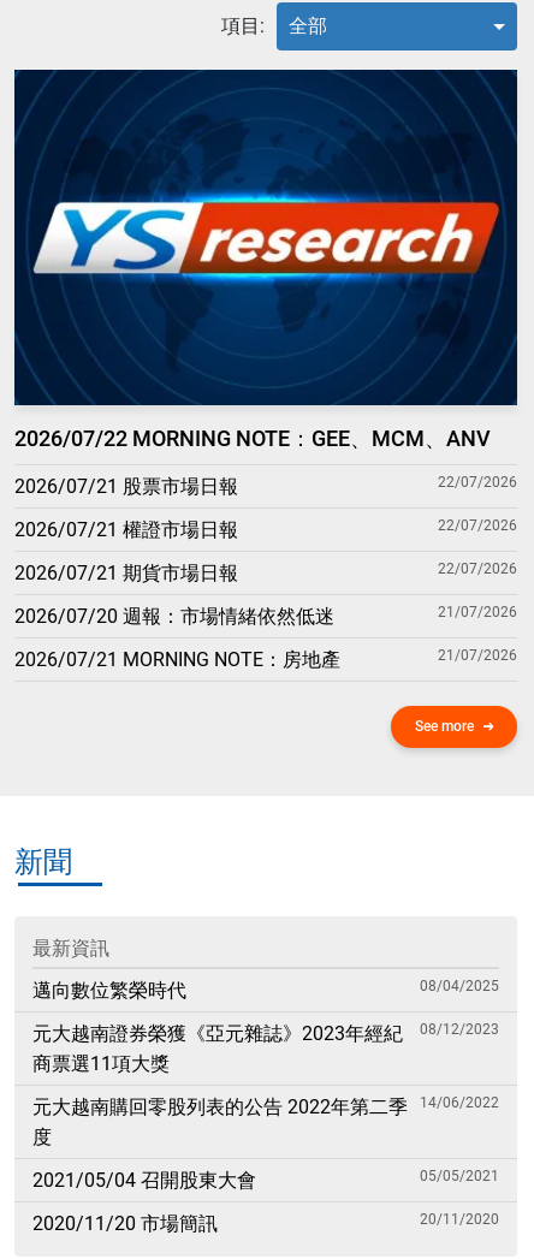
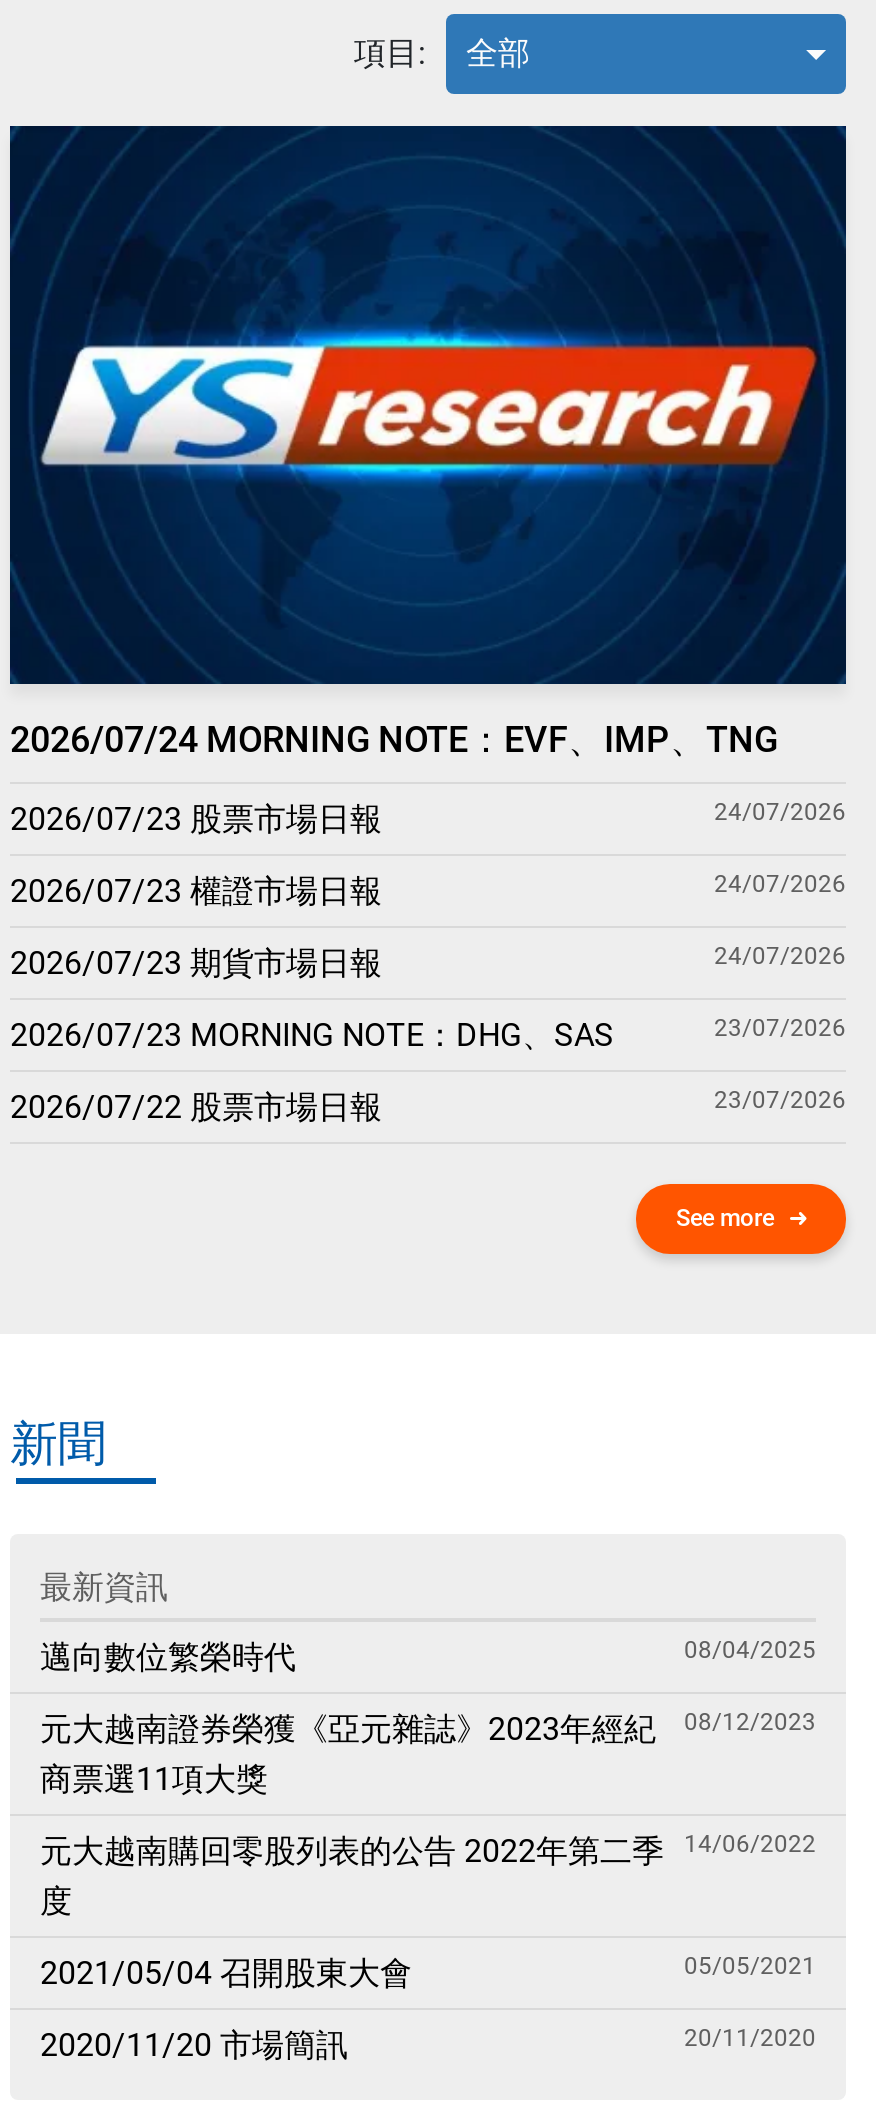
[14,426,491,451] 2026/07/22 MORNING NOTE：GEE、MCM、ANV -> [10,718,778,760] 2026/07/24 MORNING NOTE：EVF、IMP、TNG
[14,474,517,498] 2026/07/21 股票市場日報 | 22/07/2026 -> [10,798,846,838] 2026/07/23 股票市場日報 | 24/07/2026
[14,517,517,541] 2026/07/21 權證市場日報 | 22/07/2026 -> [10,870,846,910] 2026/07/23 權證市場日報 | 24/07/2026
[14,561,517,585] 2026/07/21 期貨市場日報 | 22/07/2026 -> [10,942,846,982] 2026/07/23 期貨市場日報 | 24/07/2026
[14,604,517,628] 2026/07/20 週報：市場情緒依然低迷 | 21/07/2026 -> [10,1014,846,1054] 2026/07/23 MORNING NOTE：DHG、SAS | 23/07/2026
[14,647,517,671] 2026/07/21 MORNING NOTE：房地產 | 21/07/2026 -> [10,1086,846,1126] 2026/07/22 股票市場日報 | 23/07/2026

